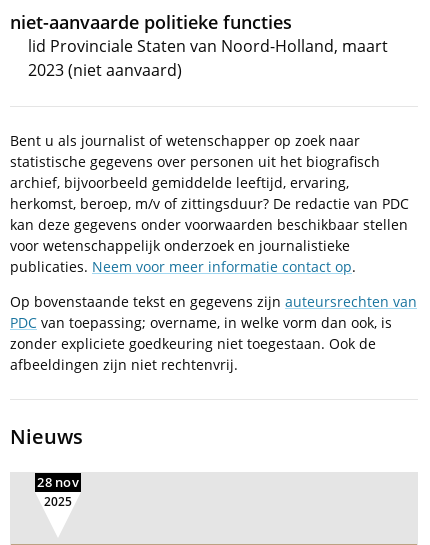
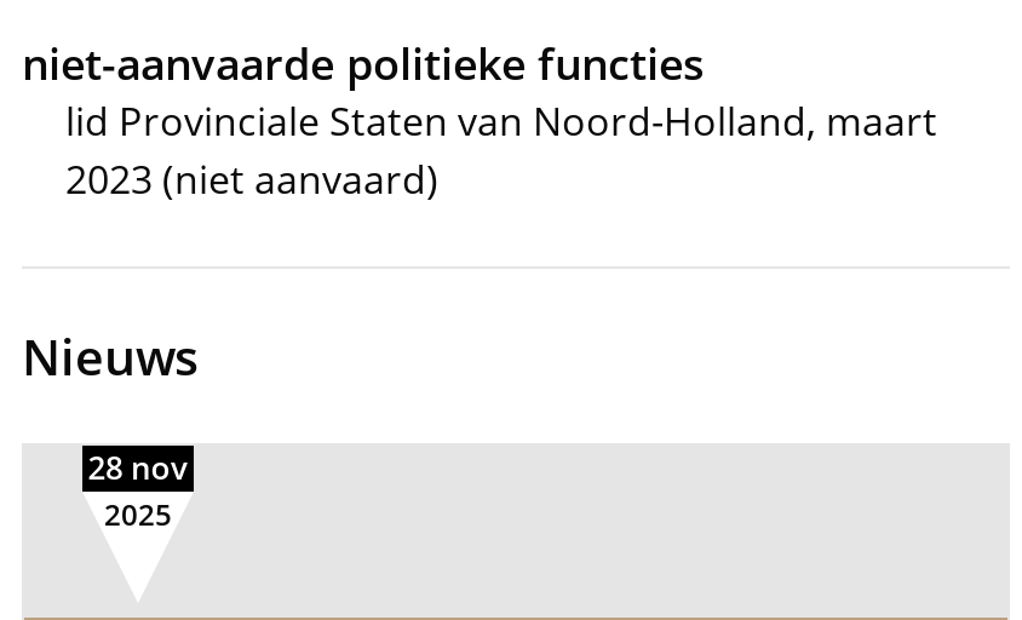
[10,131,417,374] Bent u als journalist of wetenschapper op zoek naar | statistische gegevens over personen uit het biografisch | archief, bijvoorbeeld gemiddelde leeftijd, ervaring, | herkomst, beroep, m/v of zittingsduur? De redactie van PDC | kan deze gegevens onder voorwaarden beschikbaar stellen | voor wetenschappelijk onderzoek en journalistieke | publicaties. Neem voor meer informatie contact op. | Op bovenstaande tekst en gegevens zijn auteursrechten van | PDC van toepassing; overname, in welke vorm dan ook, is | zonder expliciete goedkeuring niet toegestaan. Ook de | afbeeldingen zijn niet rechtenvrij. -> none

